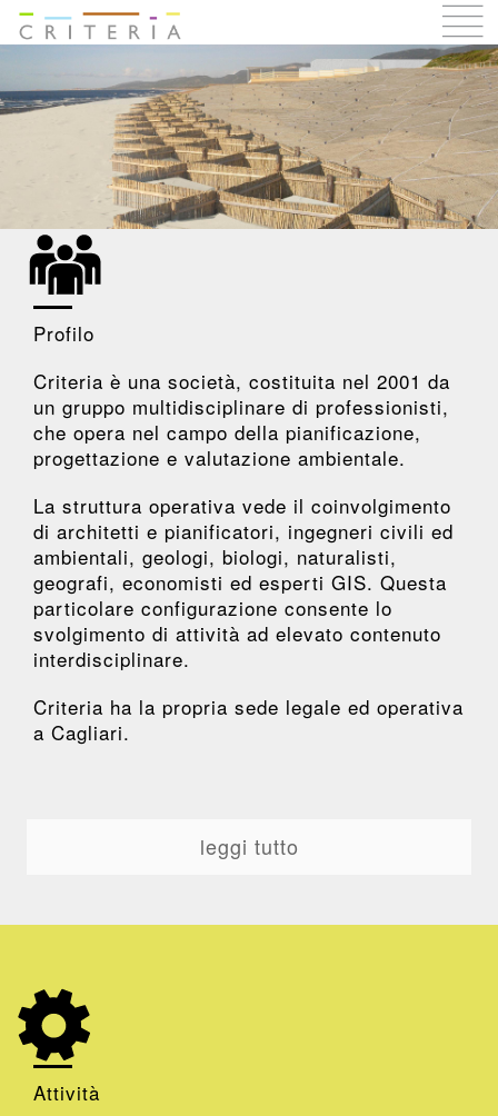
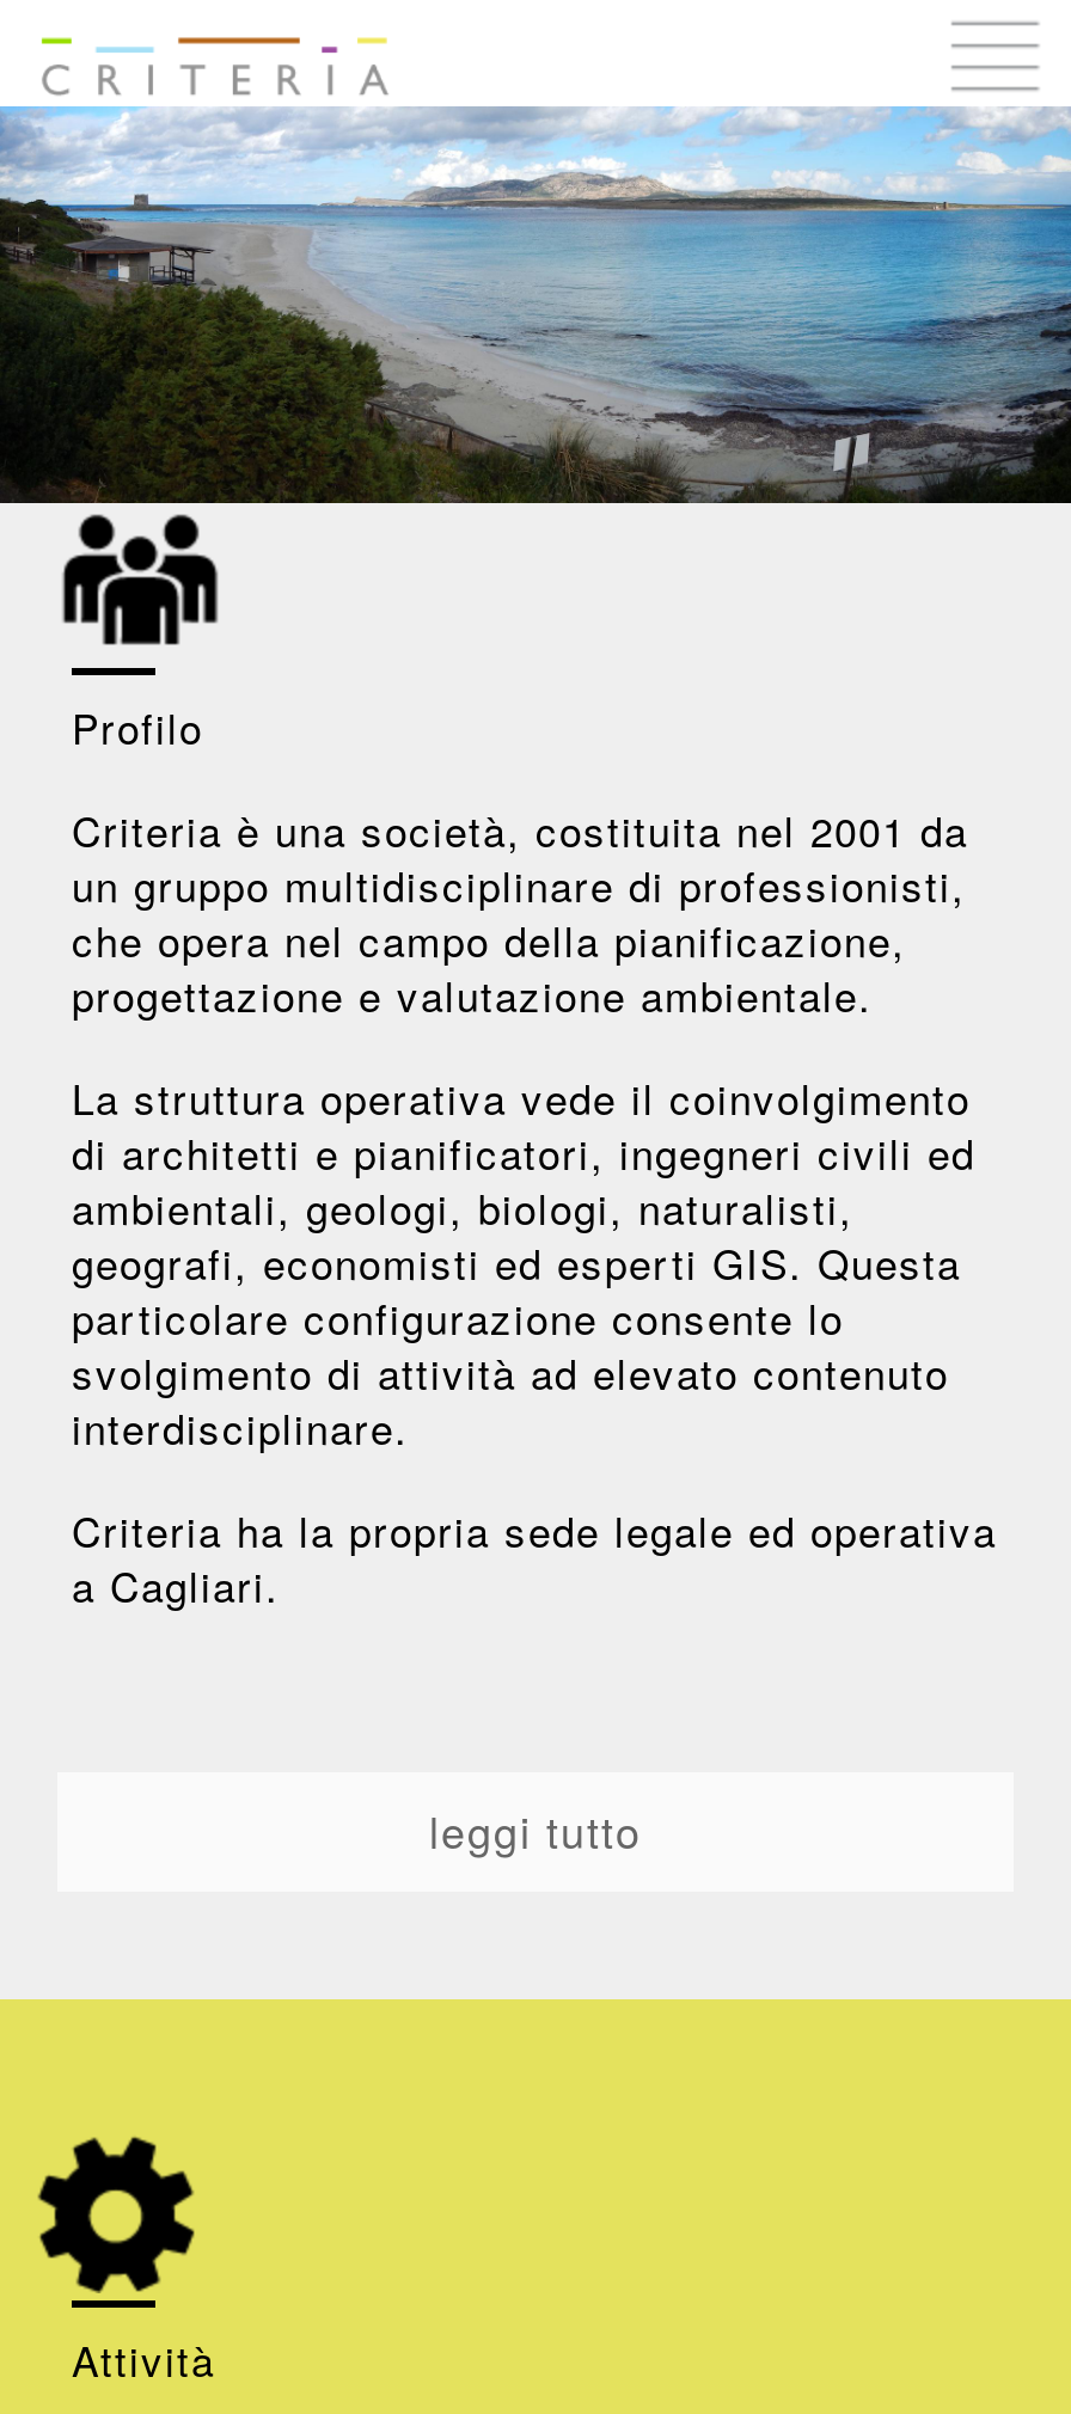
[3,44,495,230] [image] -> [7,106,1064,506] [image]

